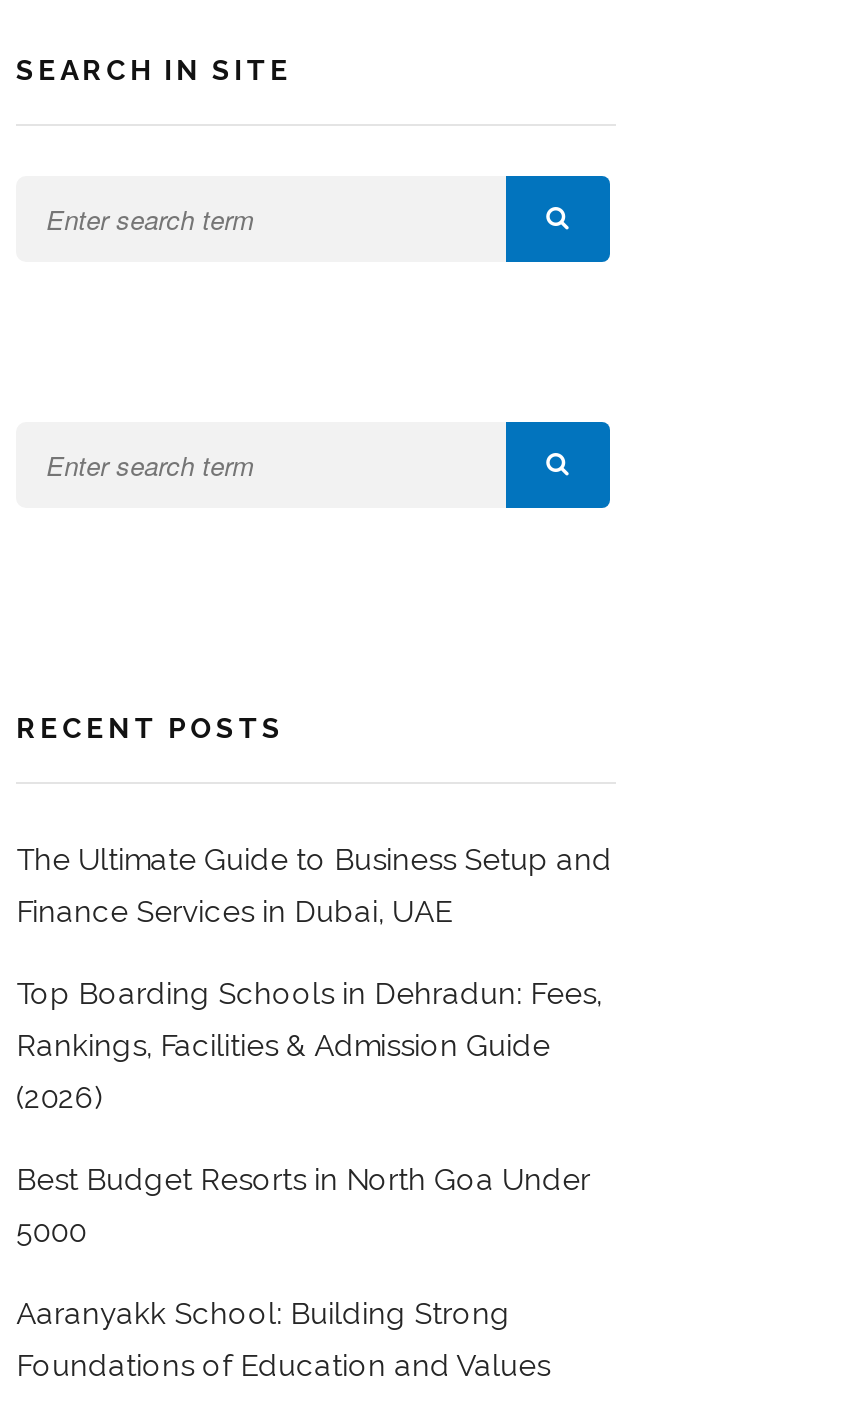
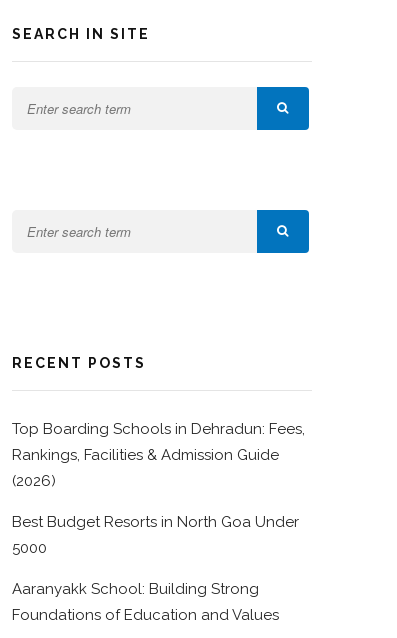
[16,842,612,930] The Ultimate Guide to Business Setup and | Finance Services in Dubai, UAE -> none

